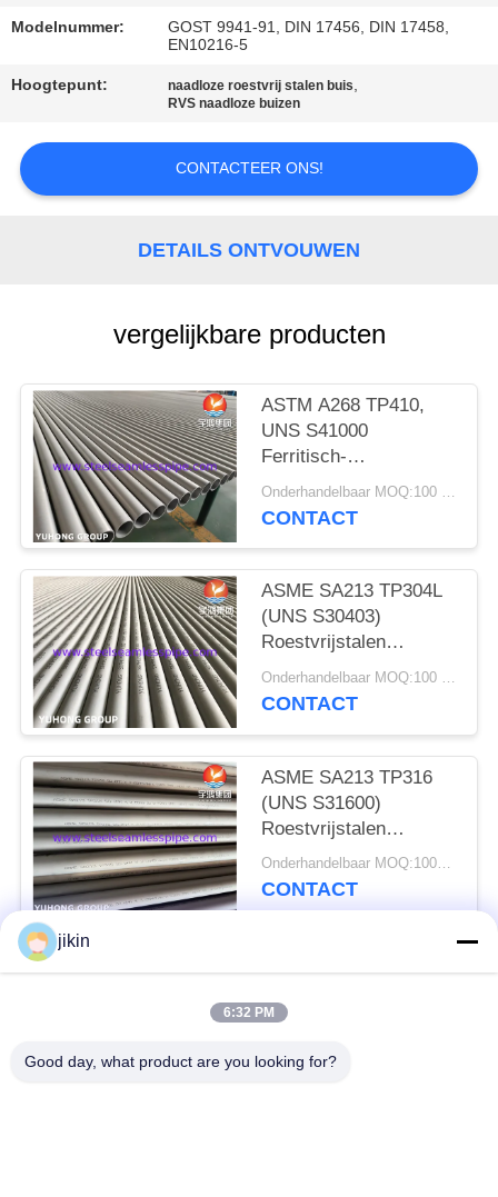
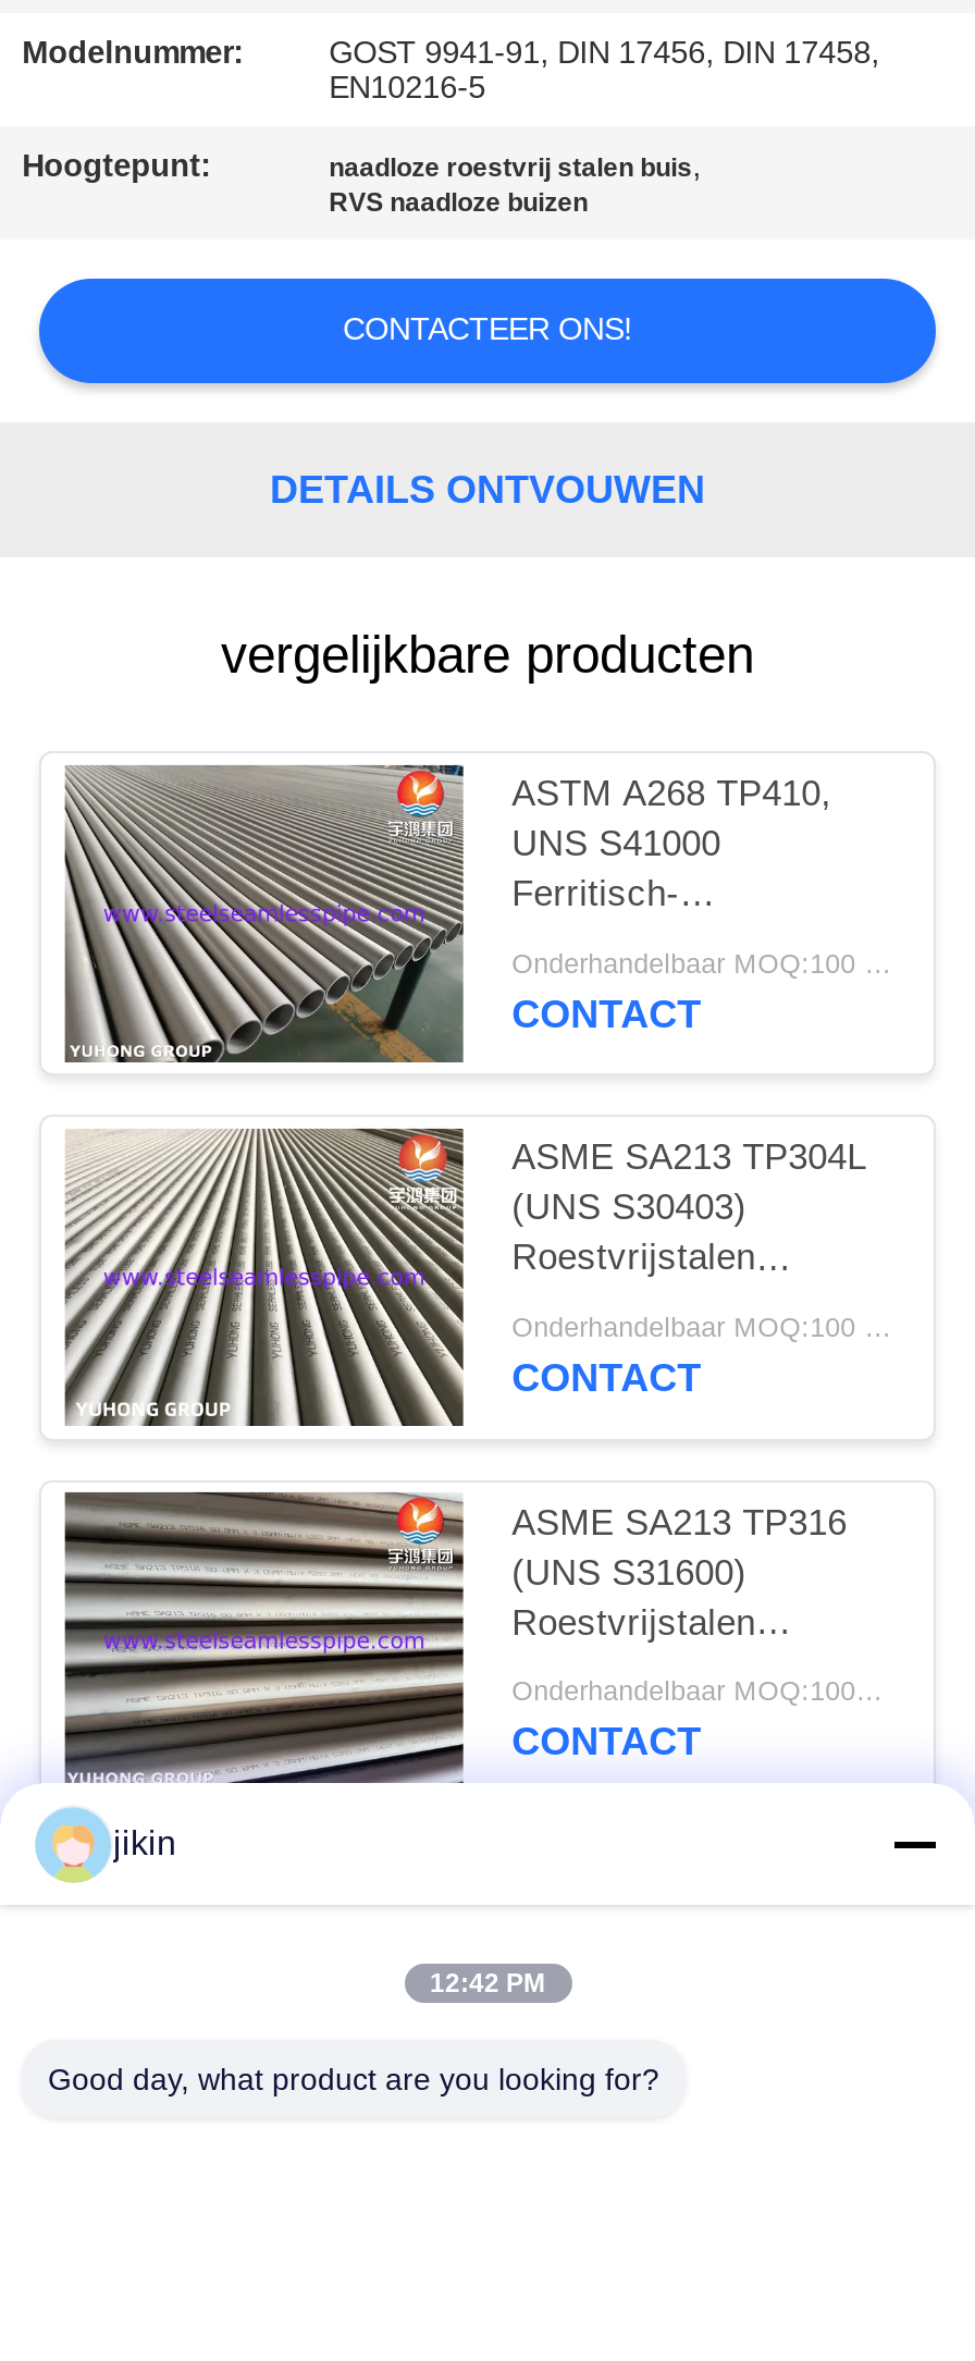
[223,1005,275,1020] 6:32 PM -> [430,1968,545,1999] 12:42 PM

